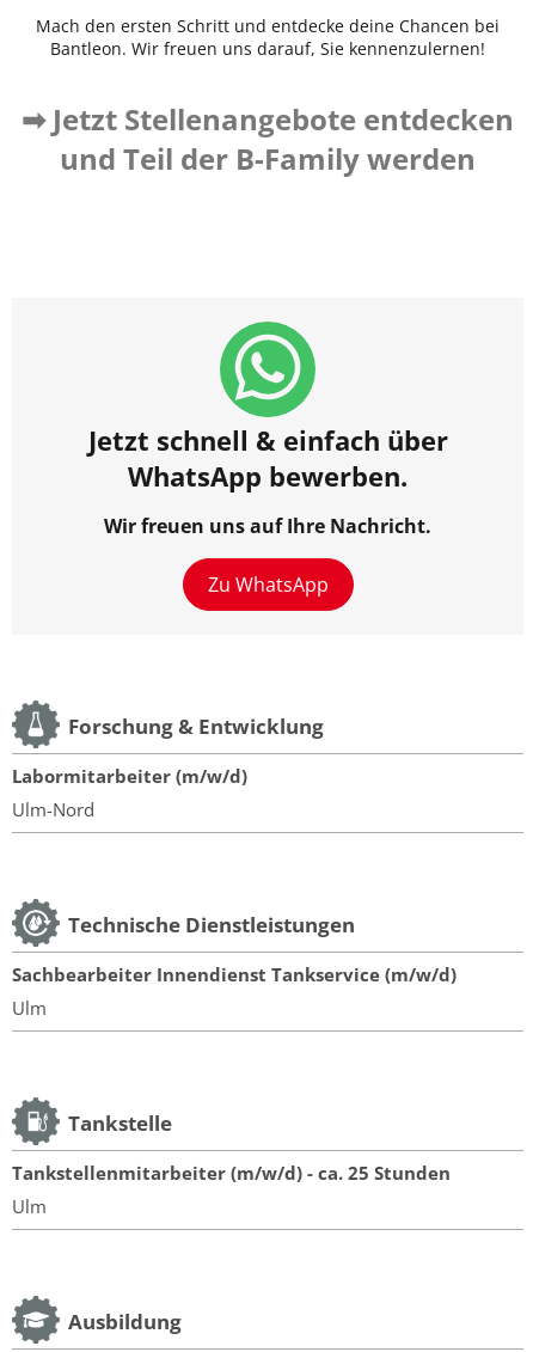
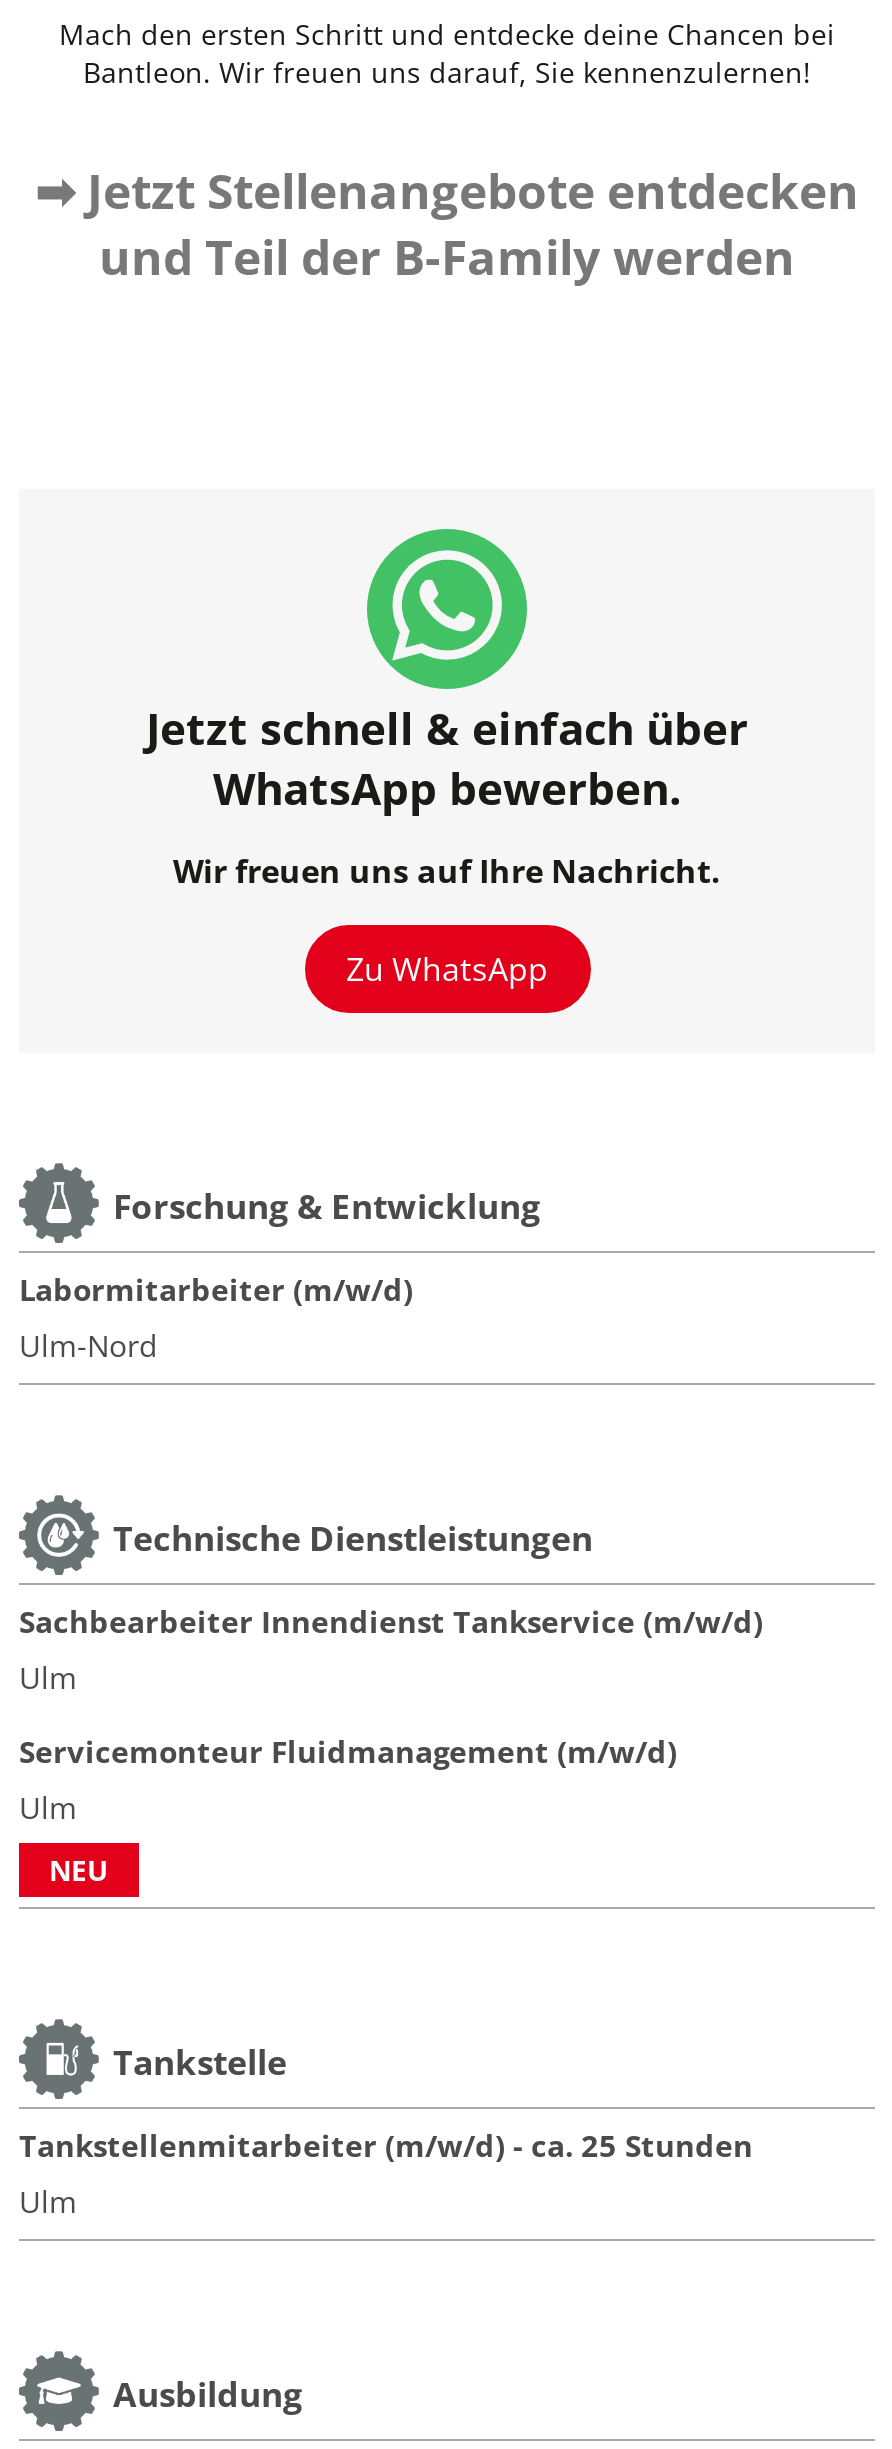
none -> [19,1731,677,1889] Servicemonteur Fluidmanagement (m/w/d) | Ulm | NEU

